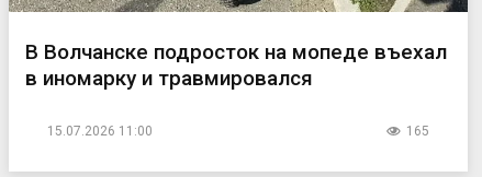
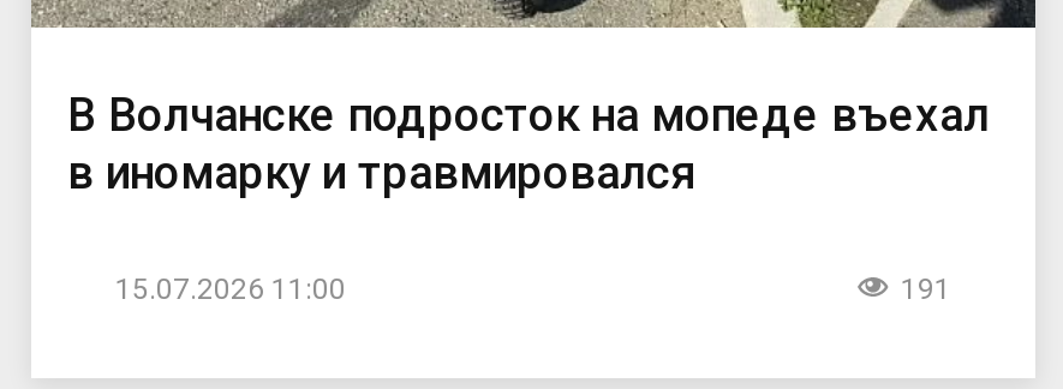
[406,124,429,139] 165 -> [901,272,951,305] 191

